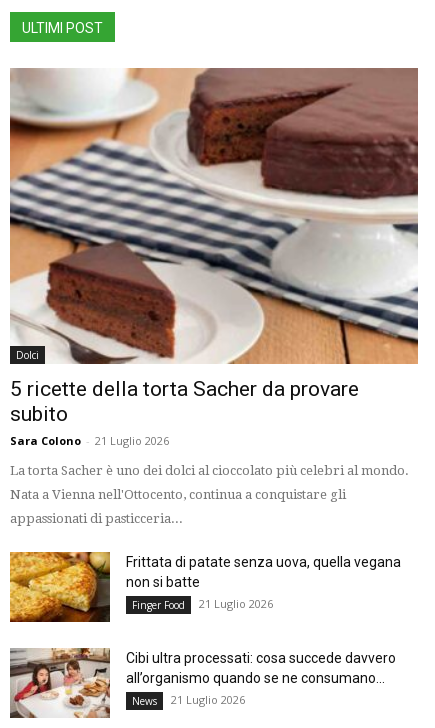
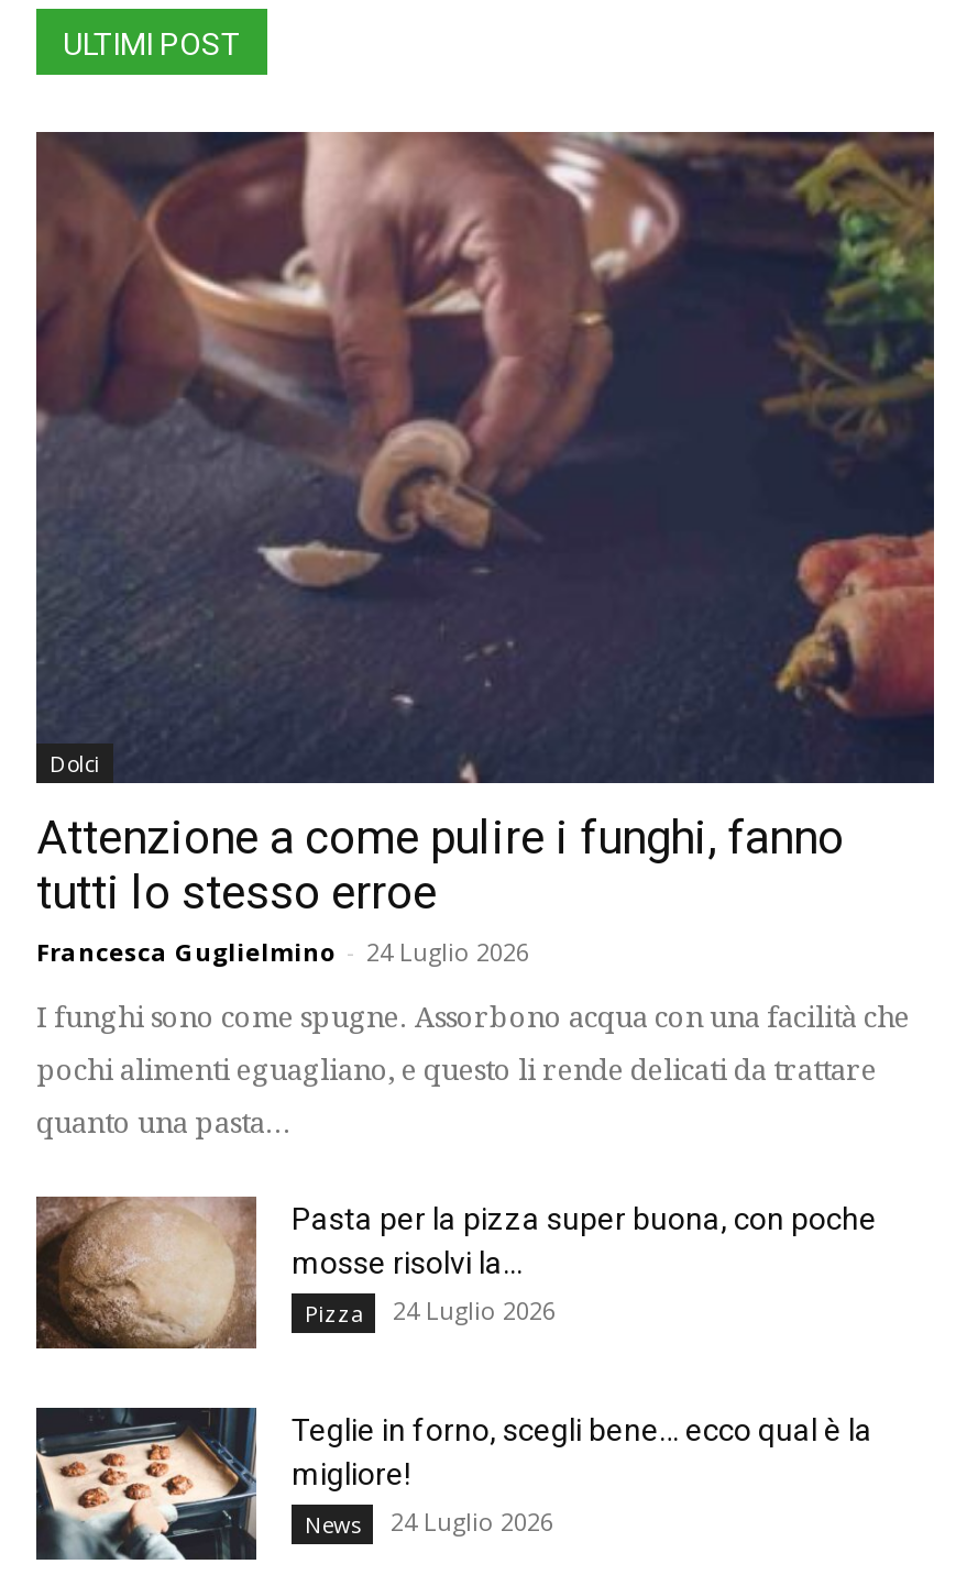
[9,67,419,447] [image] | 5 ricette della torta Sacher da provare | subito | Sara Colono - 21 Luglio 2026 -> [34,129,936,968] [image] | Attenzione a come pulire i funghi, fanno | tutti lo stesso erroe | Francesca Guglielmino - 24 Luglio 2026
[10,462,409,477] La torta Sacher è uno dei dolci al cioccolato più celebri al mondo. -> [36,1001,910,1034] I funghi sono come spugne. Assorbono acqua con una facilità che
[10,486,346,501] Nata a Vienna nell'Ottocento, continua a conquistare gli -> [36,1054,877,1087] pochi alimenti eguagliano, e questo li rende delicati da trattare
[10,510,183,525] appassionati di pasticceria... -> [36,1106,292,1139] quanto una pasta...
[9,551,401,623] [image] | Frittata di patate senza uova, quella vegana | non si batte -> [34,1196,877,1352] [image] | Pasta per la pizza super buona, con poche | mosse risolvi la...
[132,595,273,611] Finger Food | 21 Luglio 2026 -> [305,1293,556,1329] Pizza | 24 Luglio 2026
[10,647,396,719] [image] | Cibi ultra processati: cosa succede davvero | all’organismo quando se ne consumano... -> [36,1405,872,1563] [image] | Teglie in forno, scegli bene… ecco qual è la | migliore!
[132,691,245,707] News 21 Luglio 2026 -> [305,1505,553,1540] News 24 Luglio 2026

